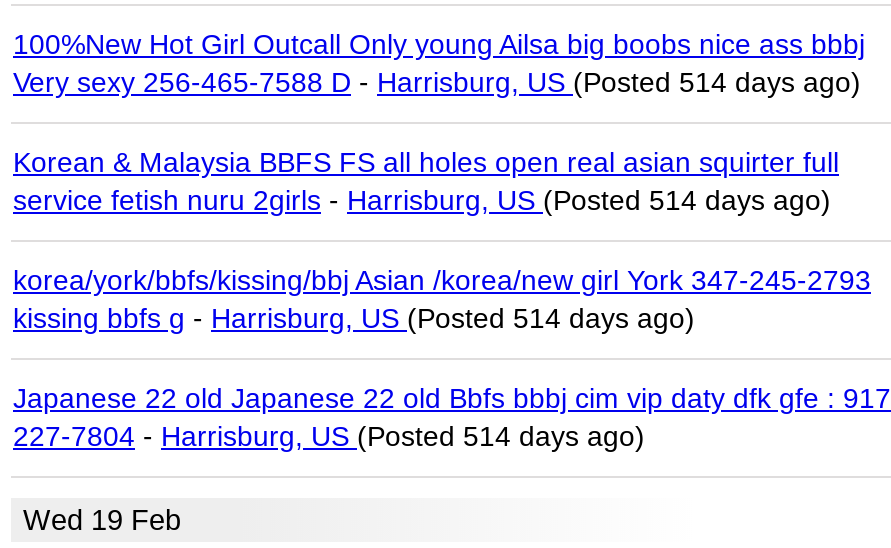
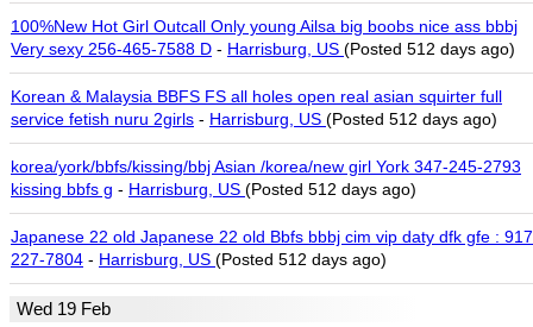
[13,66,861,98] Very sexy 256-465-7588 D - Harrisburg, US (Posted 514 days ago) -> [11,39,515,59] Very sexy 256-465-7588 D - Harrisburg, US (Posted 512 days ago)
[13,184,831,216] service fetish nuru 2girls - Harrisburg, US (Posted 514 days ago) -> [11,110,497,129] service fetish nuru 2girls - Harrisburg, US (Posted 512 days ago)
[13,302,695,334] kissing bbfs g - Harrisburg, US (Posted 514 days ago) -> [11,180,416,199] kissing bbfs g - Harrisburg, US (Posted 512 days ago)
[13,420,645,452] 227-7804 - Harrisburg, US (Posted 514 days ago) -> [11,250,387,269] 227-7804 - Harrisburg, US (Posted 512 days ago)

